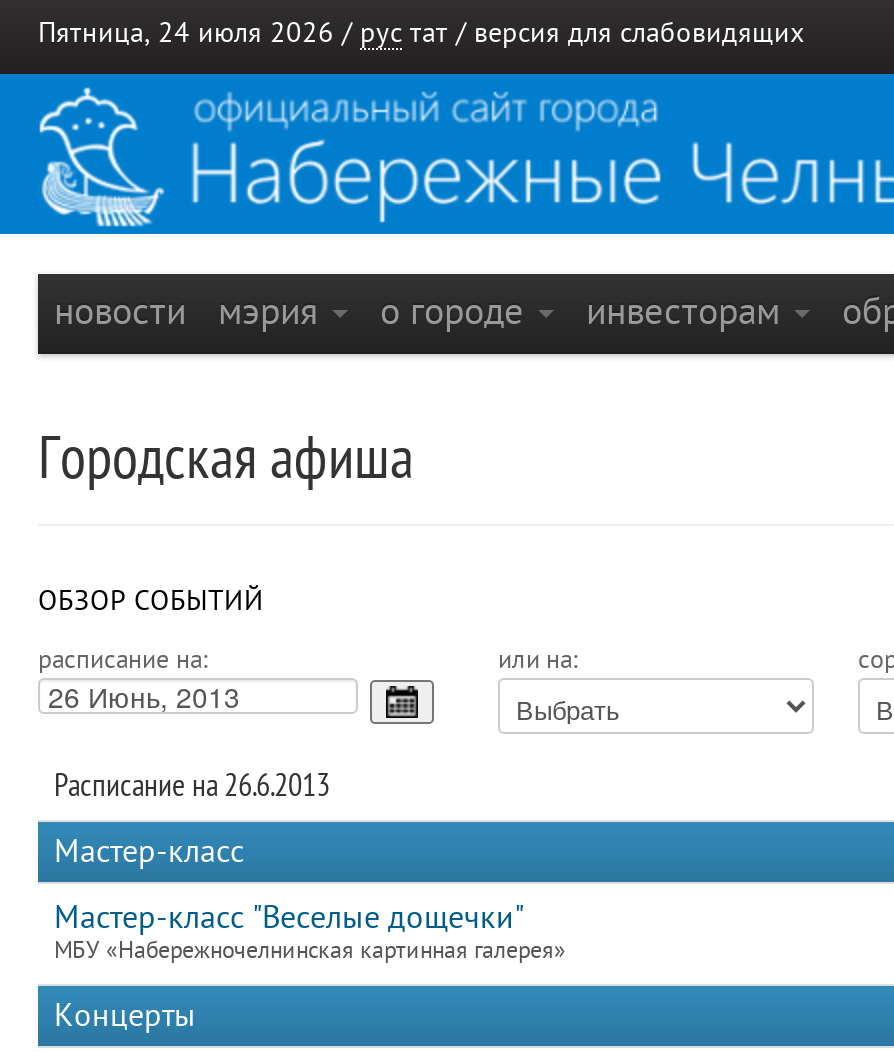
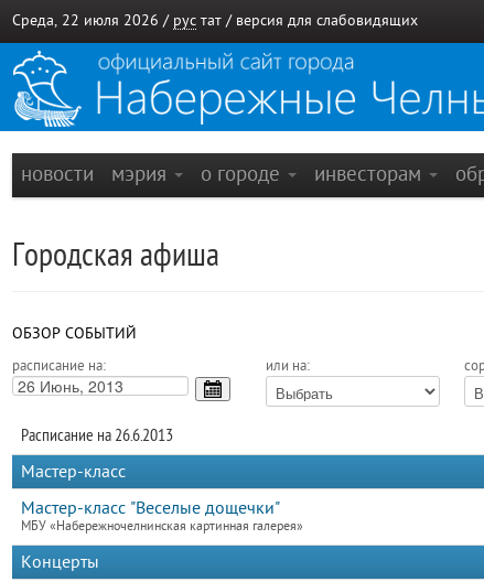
[38,18,804,48] Пятница, 24 июля 2026 / рус тат / версия для слабовидящих -> [12,12,418,29] Среда, 22 июля 2026 / рус тат / версия для слабовидящих

